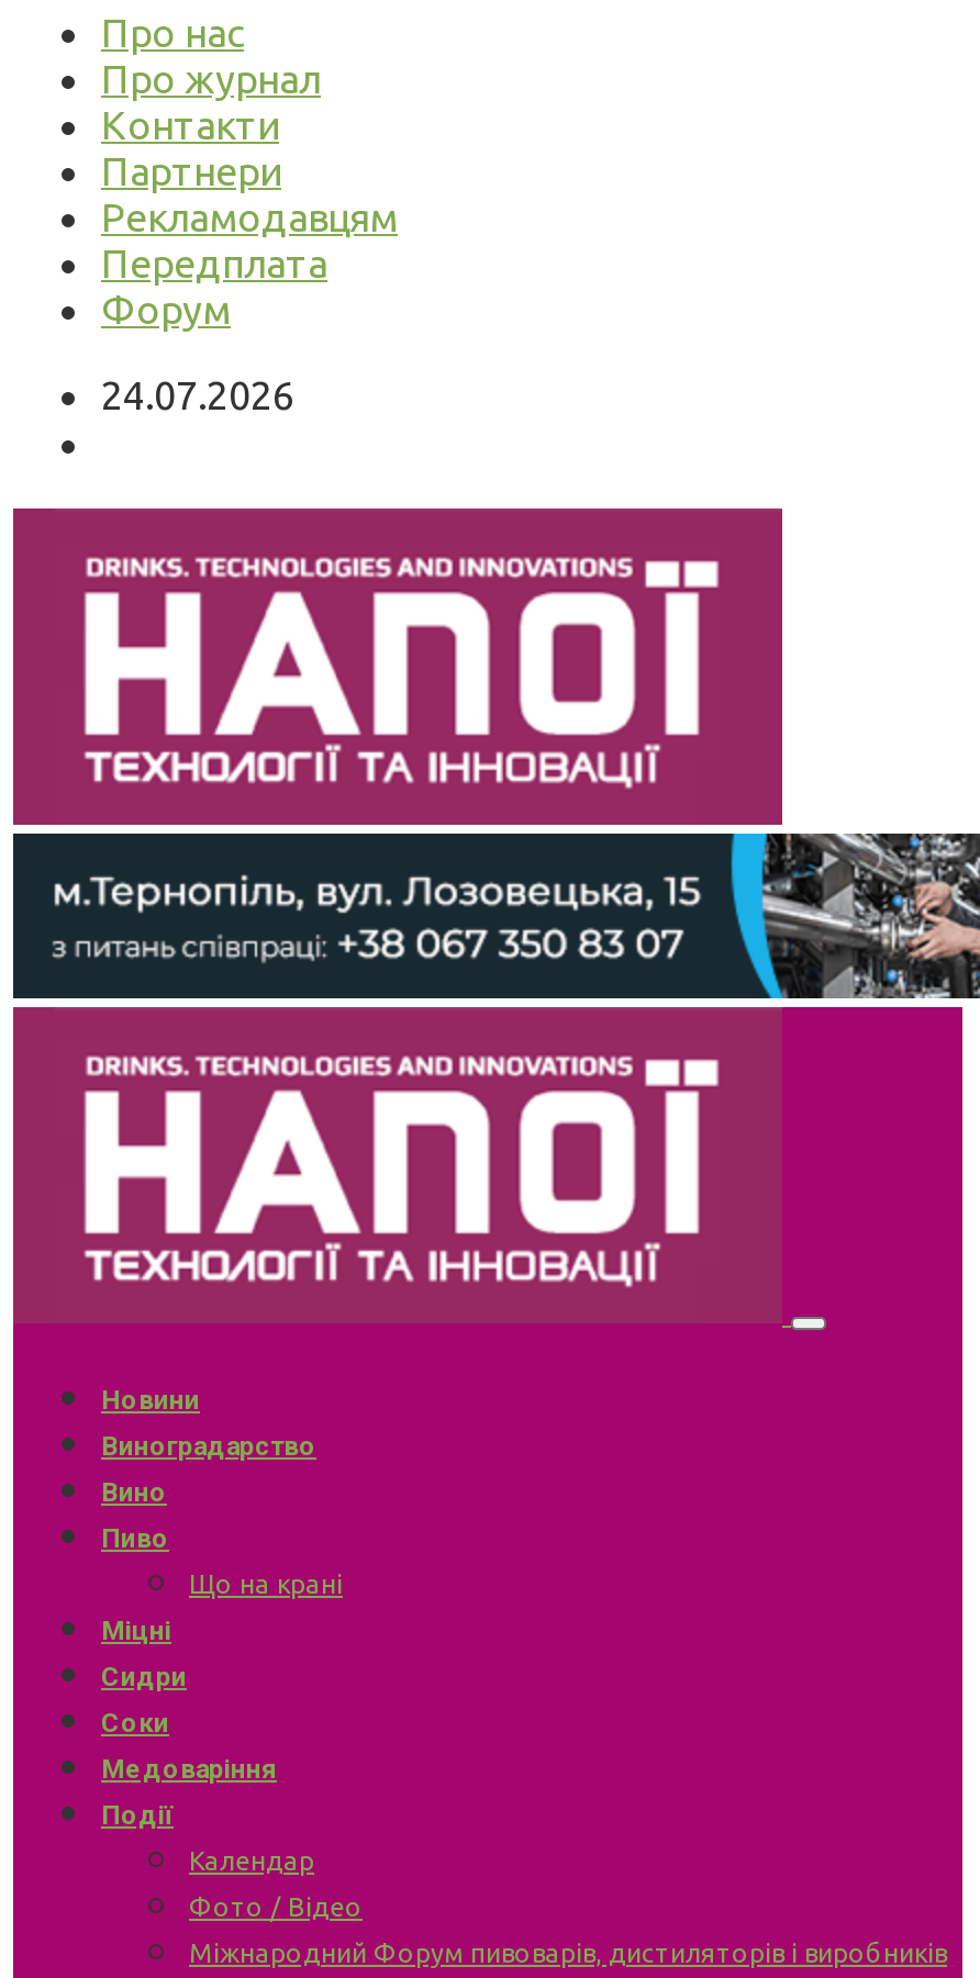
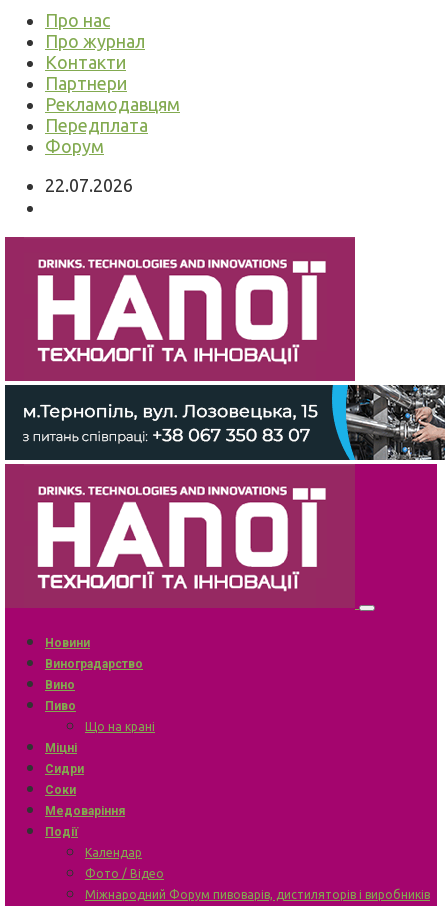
[101,372,294,416] 24.07.2026 -> [45,175,133,195] 22.07.2026

